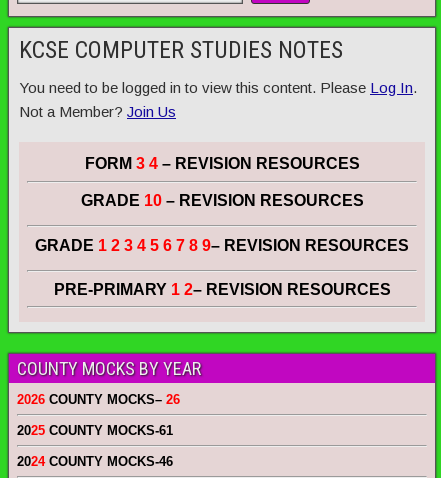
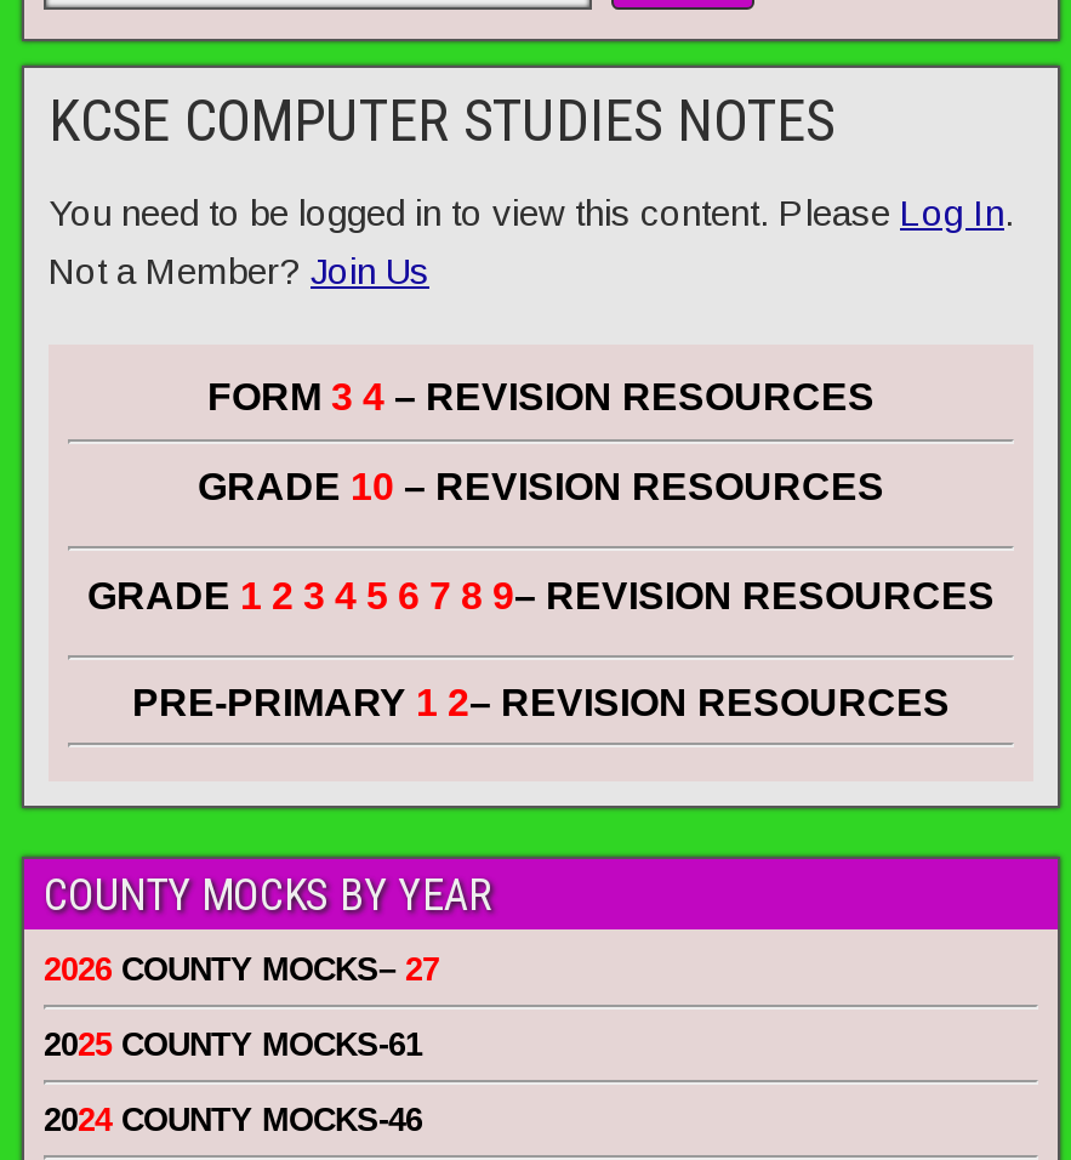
[17,392,180,407] 2026 COUNTY MOCKS– 26 -> [44,951,439,988] 2026 COUNTY MOCKS– 27

